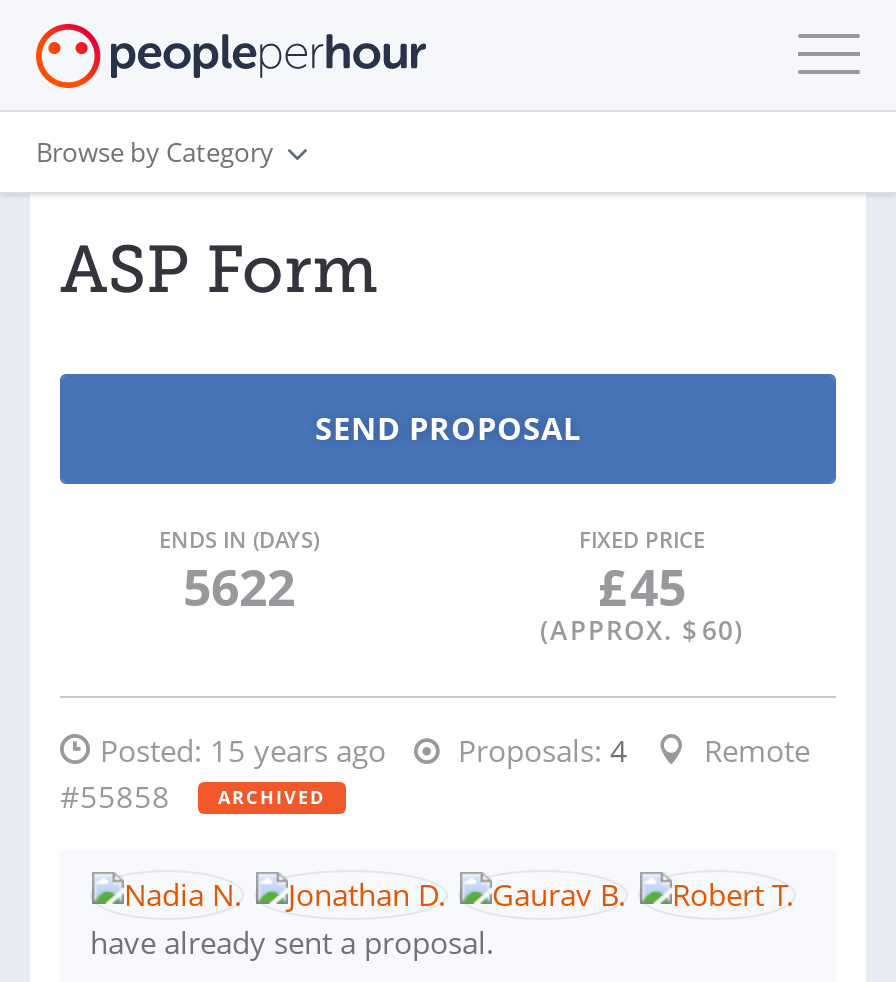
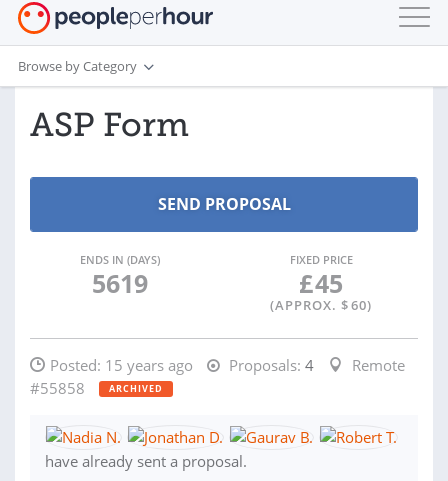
[183,552,295,620] 5622 -> [91,266,147,300] 5619

